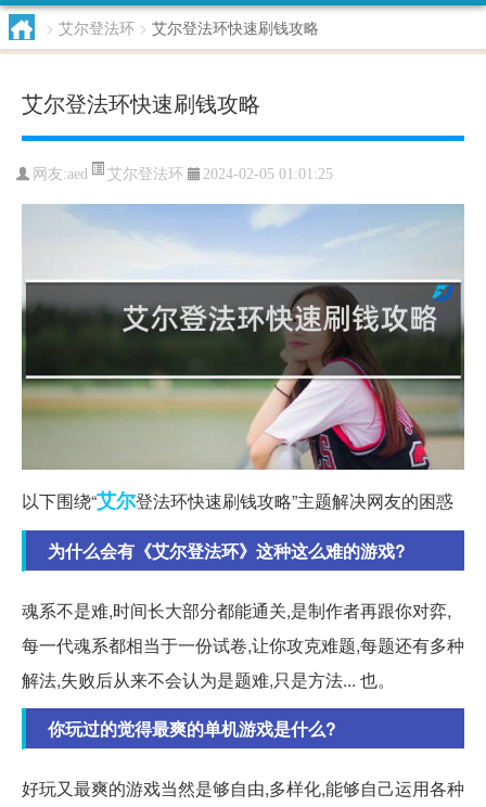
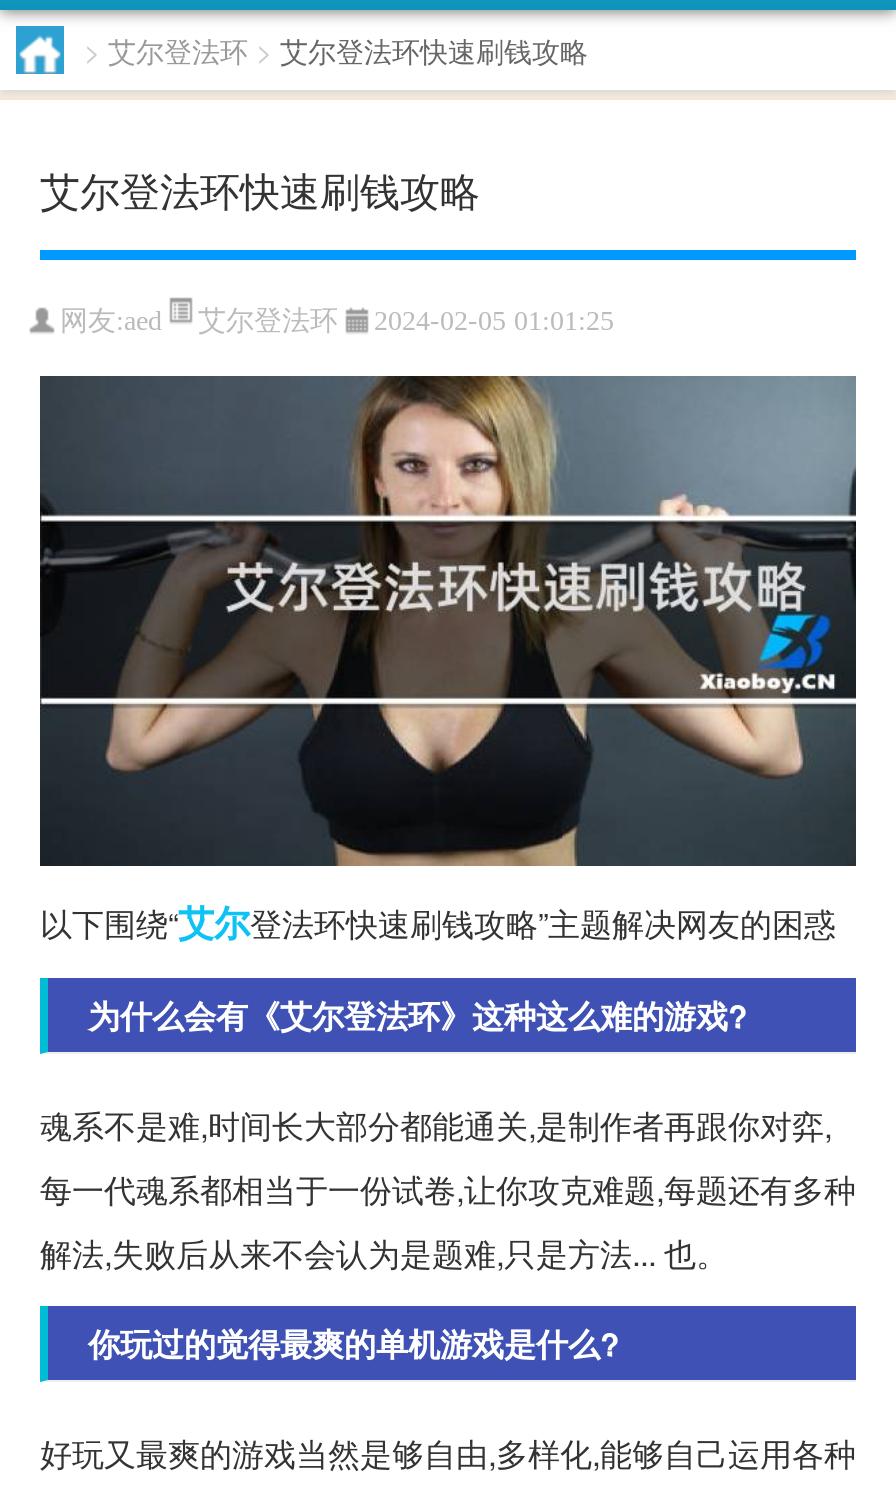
[21,204,465,470] [image] -> [38,374,858,866] [image]

